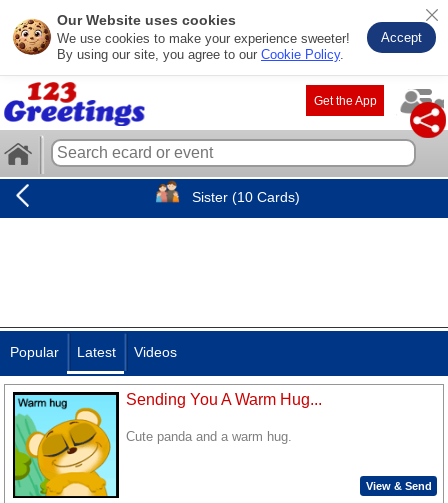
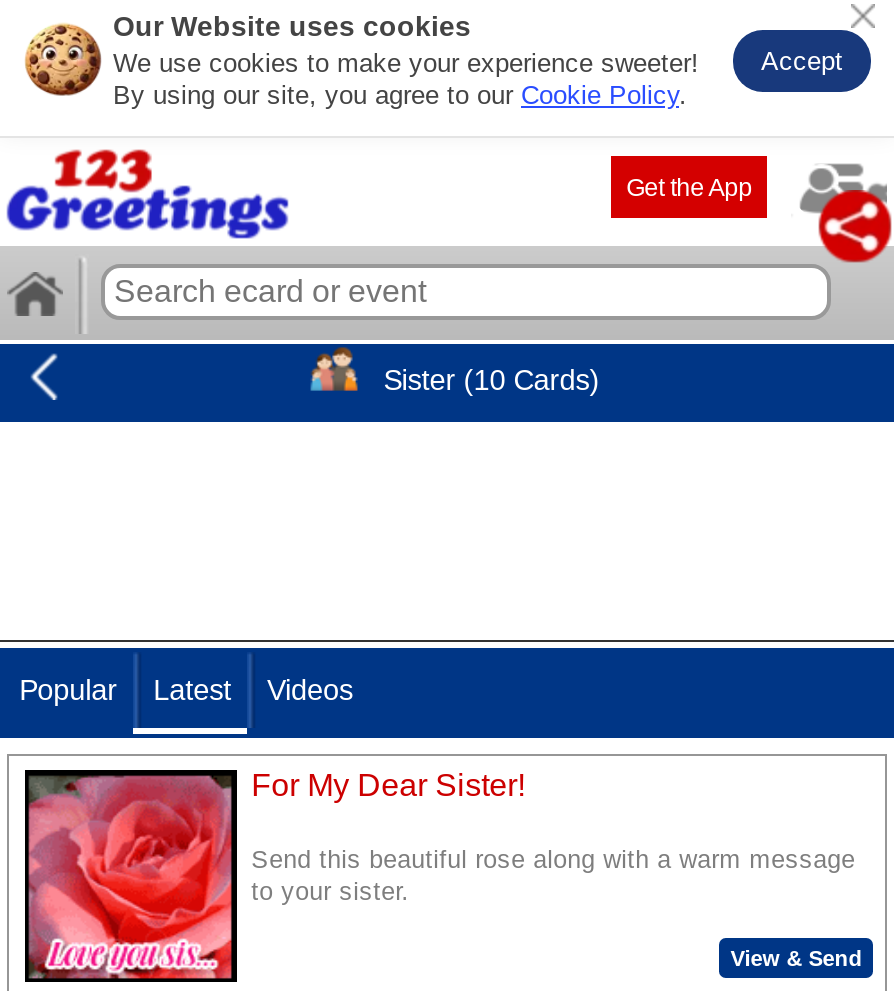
[14,391,322,497] [image] | Sending You A Warm Hug... -> [27,768,525,980] [image] | For My Dear Sister!
[126,430,292,444] Cute panda and a warm hug. -> [251,846,855,906] Send this beautiful rose along with a warm message | to your sister.

